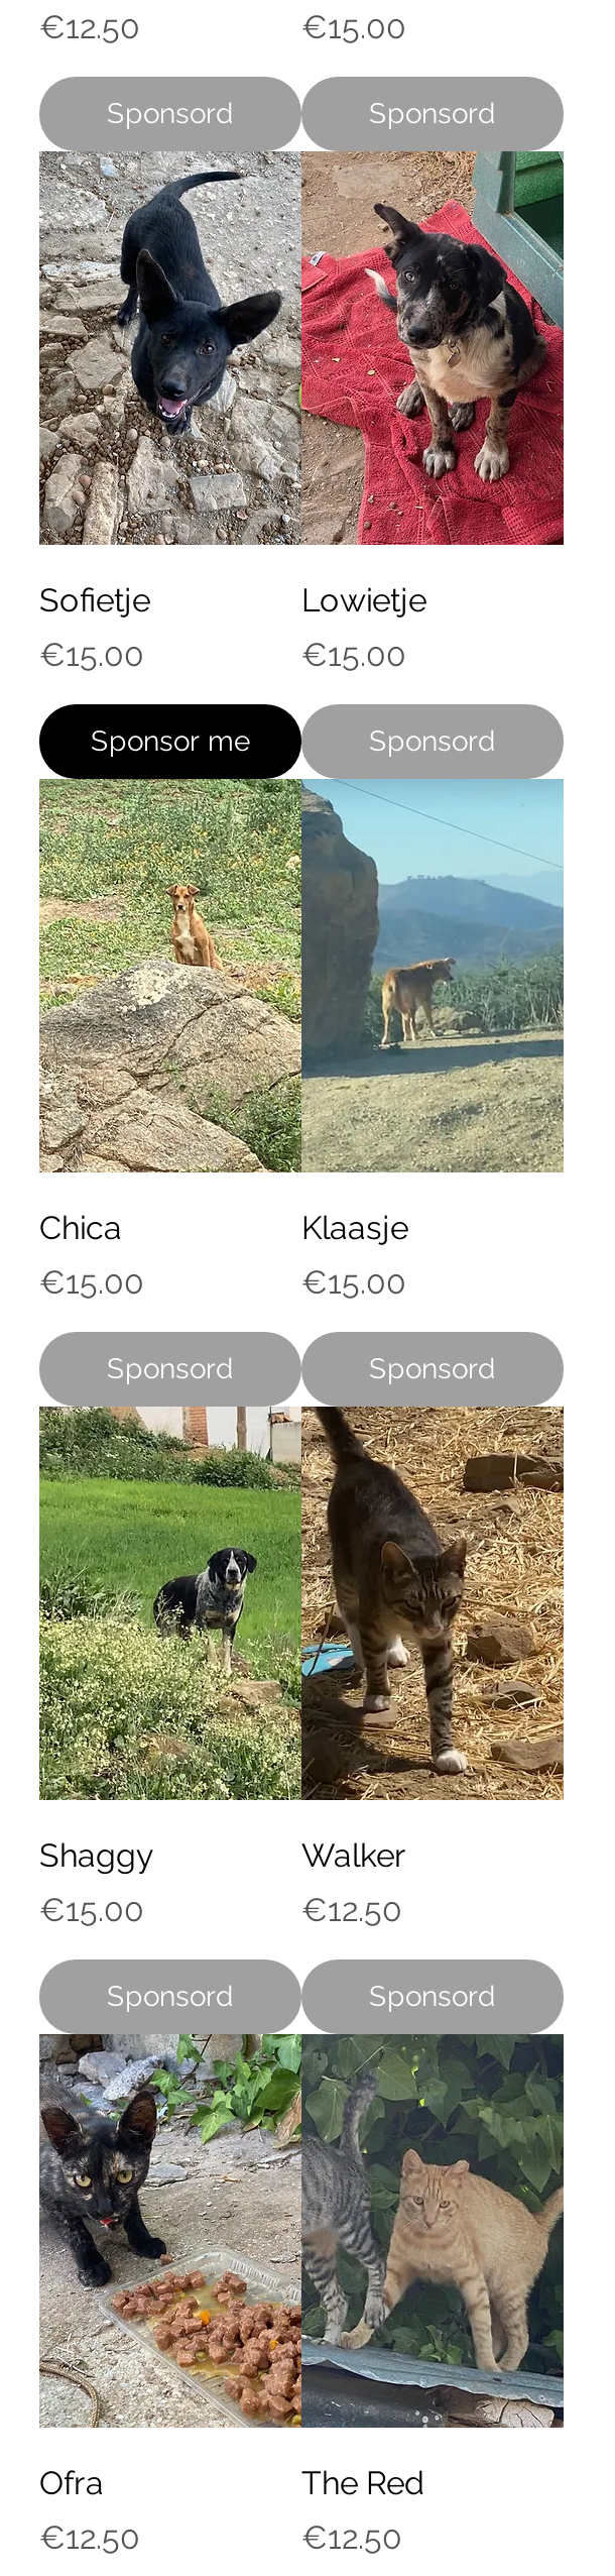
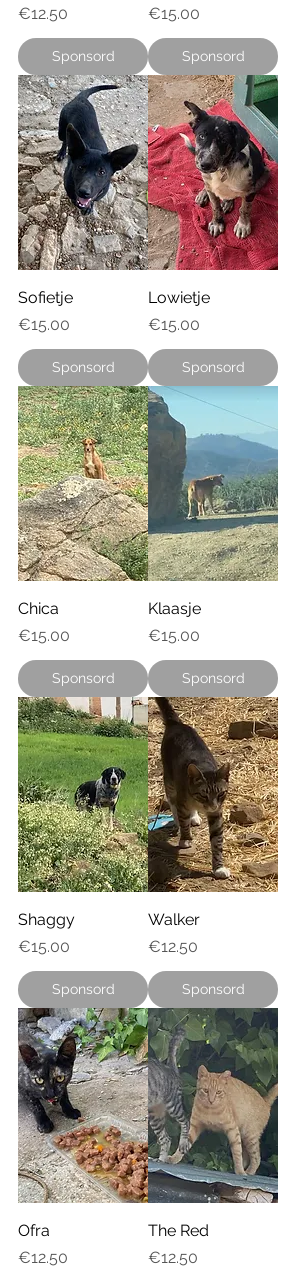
[91,724,250,757] Sponsor me -> [51,359,114,375] Sponsord

